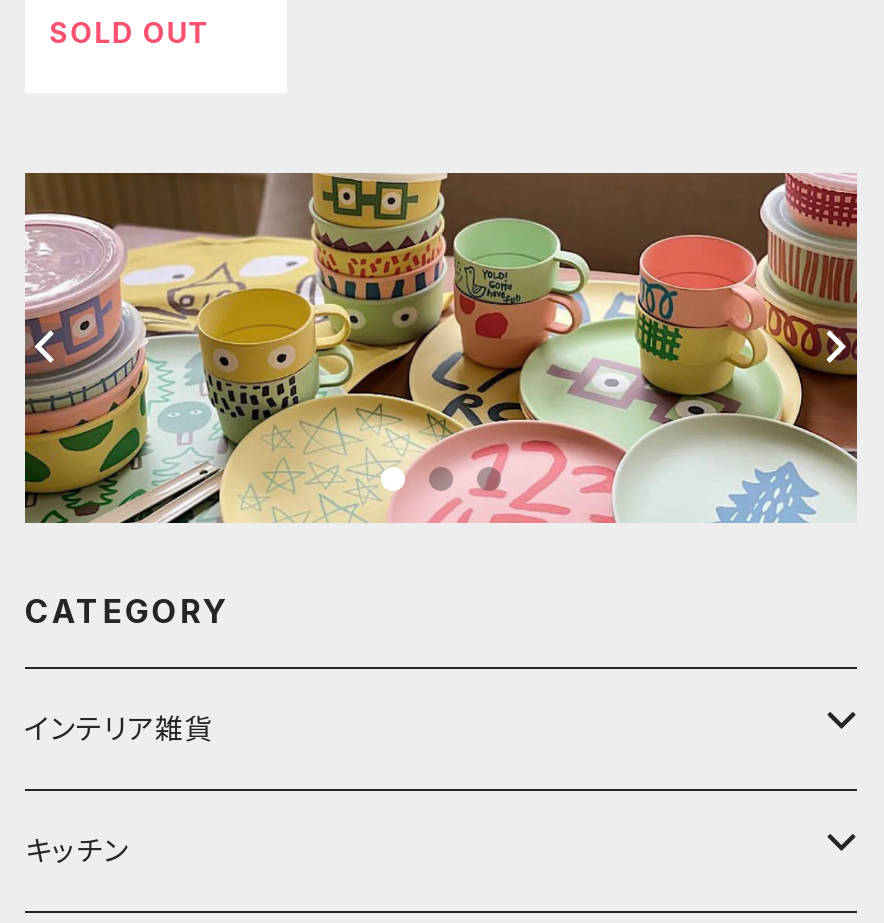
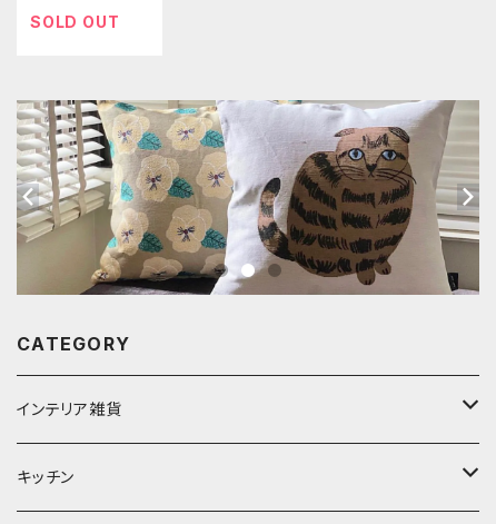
[23,171,859,525] [image] -> [17,100,480,296] [image]

